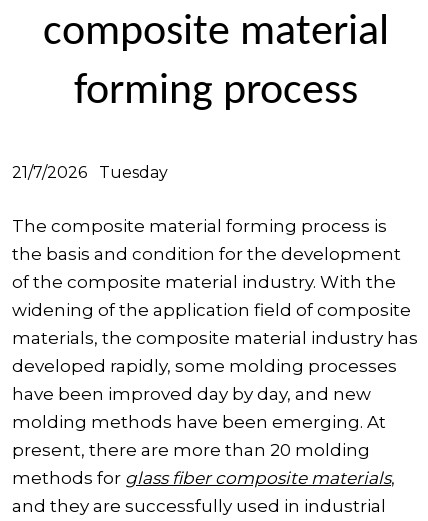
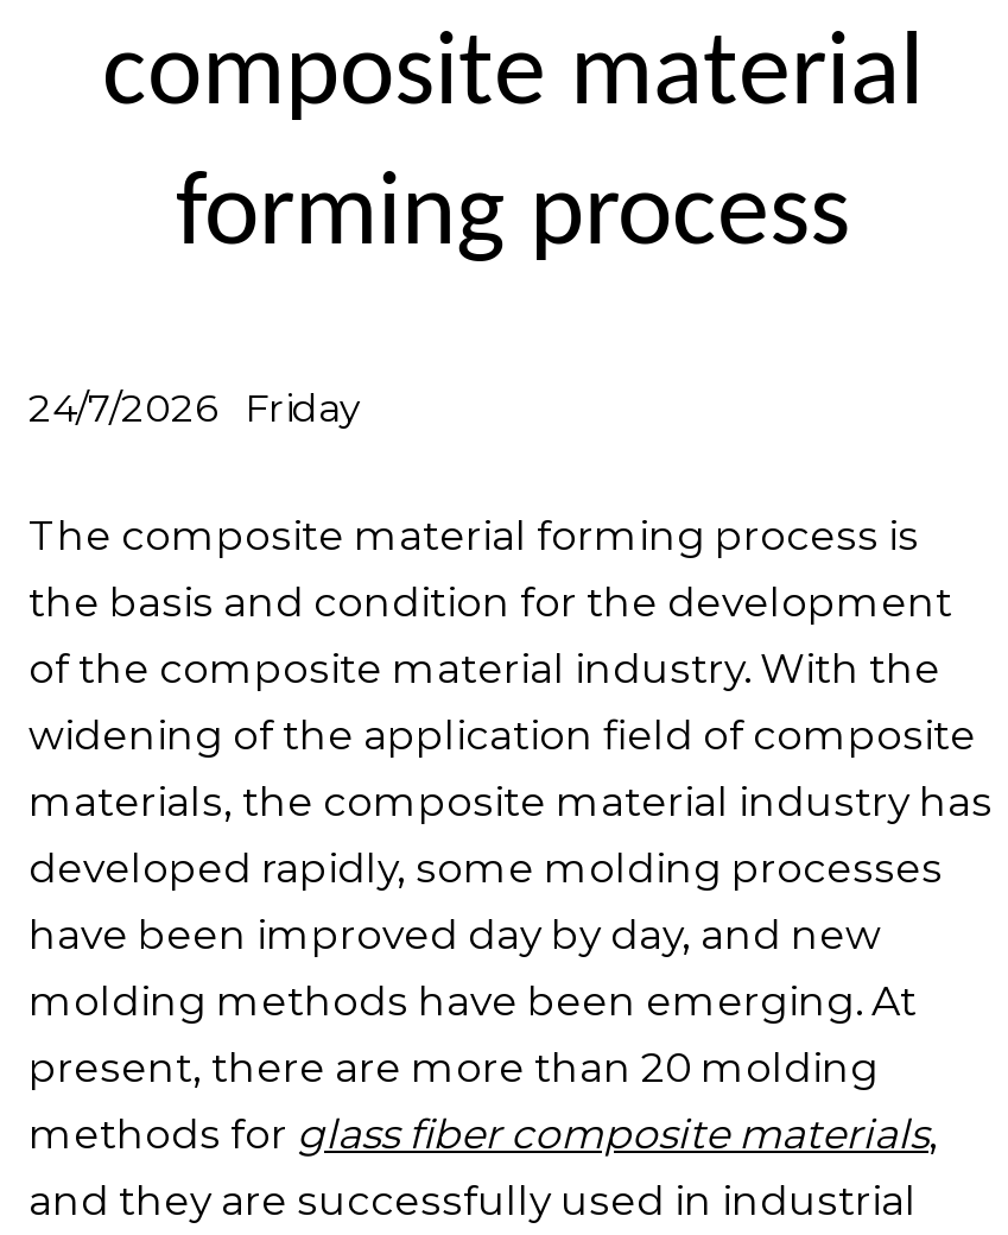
[12,163,168,182] 21/7/2026 Tuesday -> [28,386,361,431] 24/7/2026 Friday

